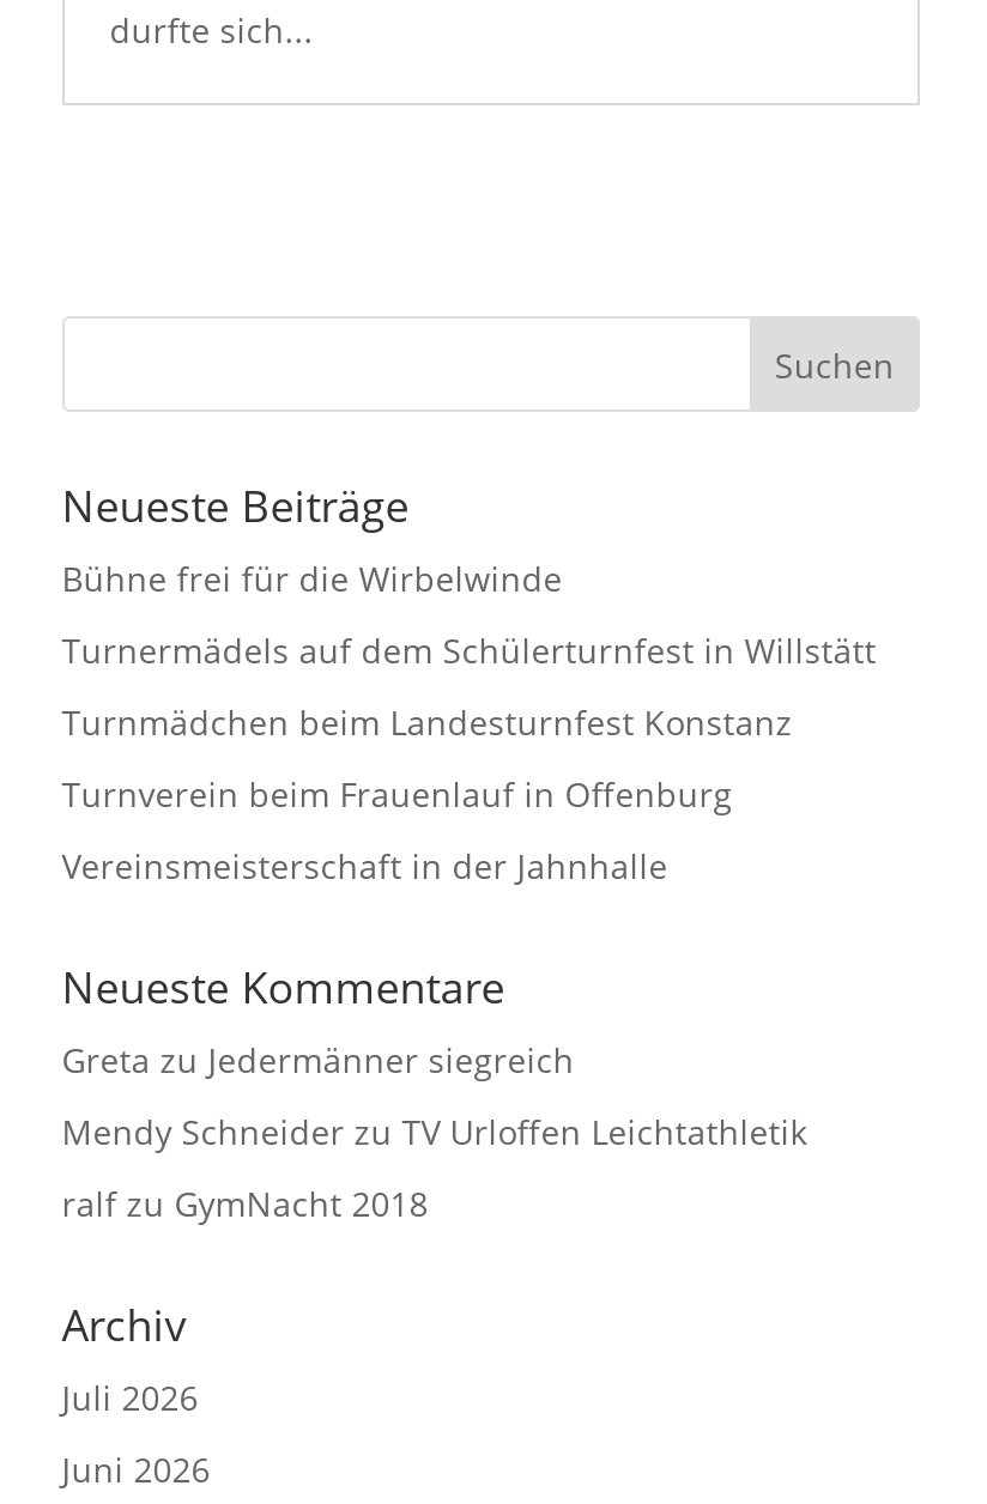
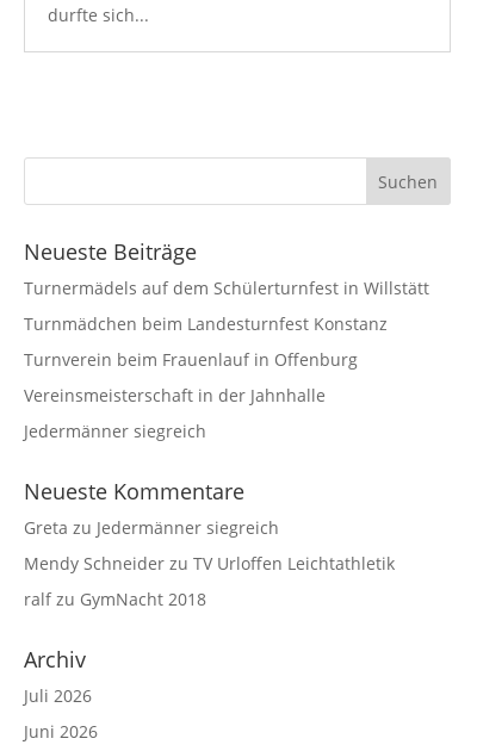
[62,556,562,601] Bühne frei für die Wirbelwinde -> none
moved [62,627,876,889] -> [24,277,429,406]: Turnermädels auf dem Schülerturnfest in Willstätt | Turnmädchen beim Landesturnfest Konstanz | Turnverein beim Frauenlauf in Offenburg | Vereinsmeisterschaft in der Jahnhalle
none -> [24,420,206,442] Jedermänner siegreich

